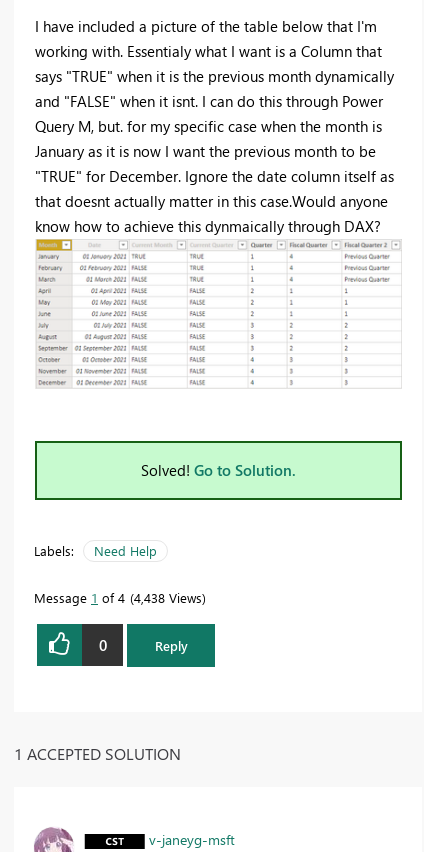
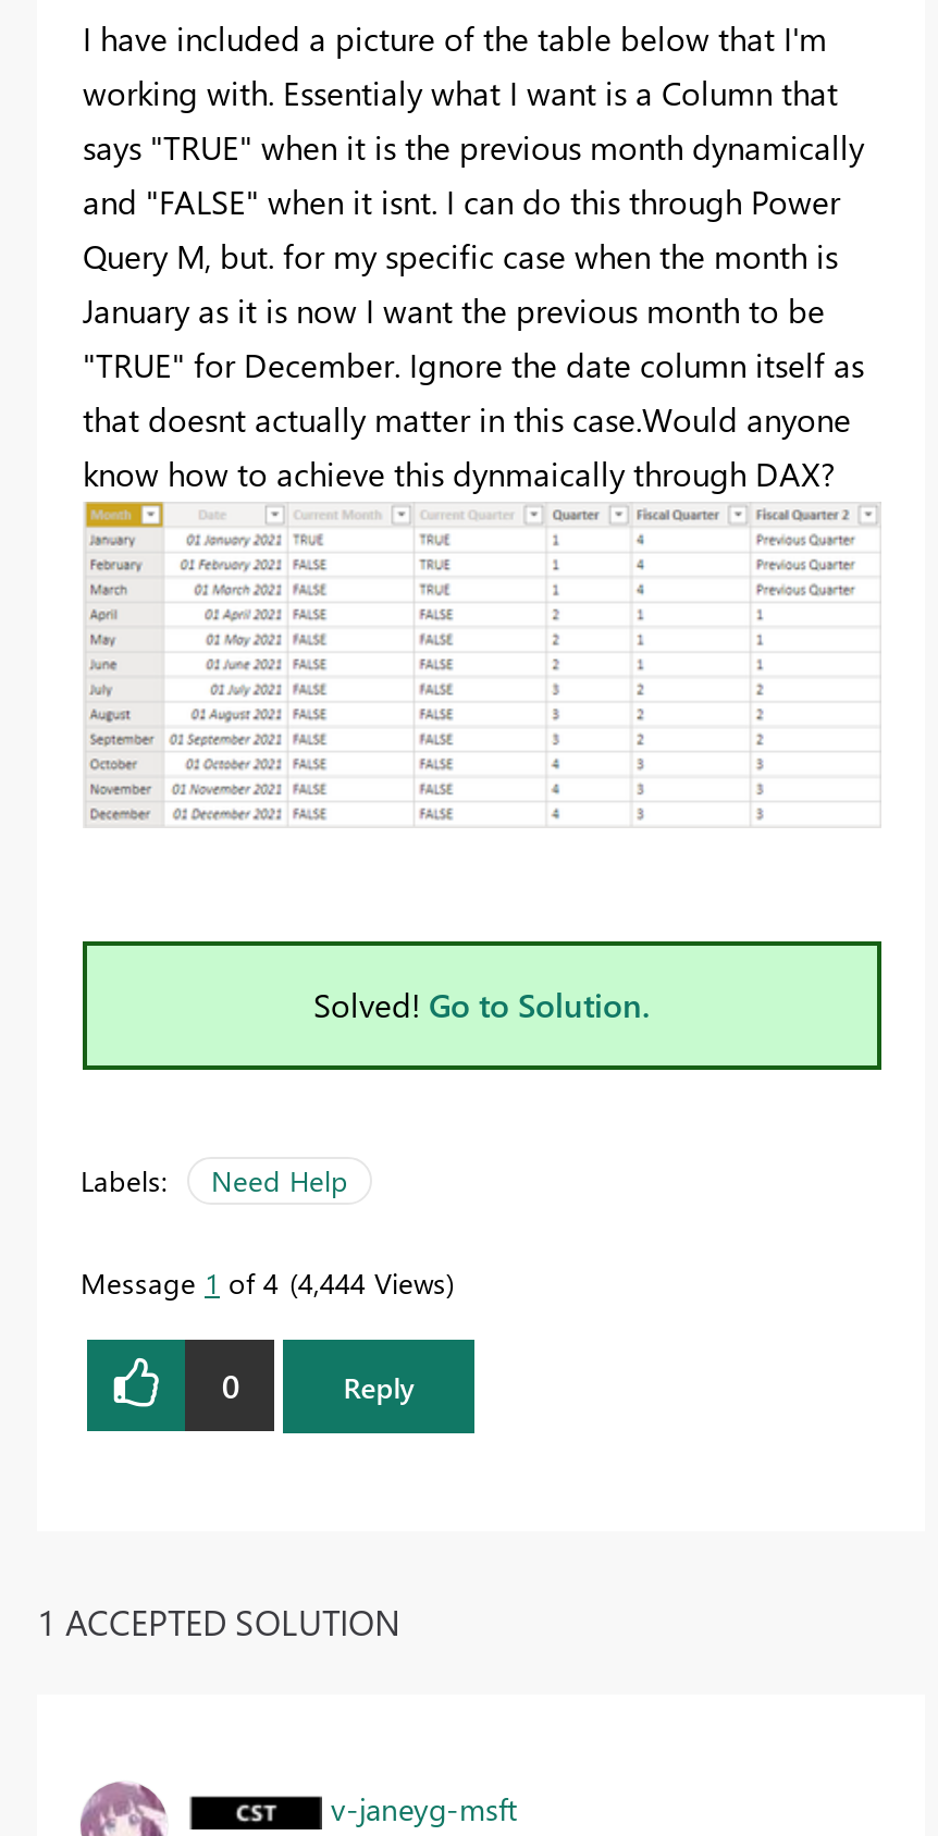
[34,589,202,606] Message 1 of 4 4,438 Views -> [81,1265,446,1302] Message 1 of 4 4,444 Views

